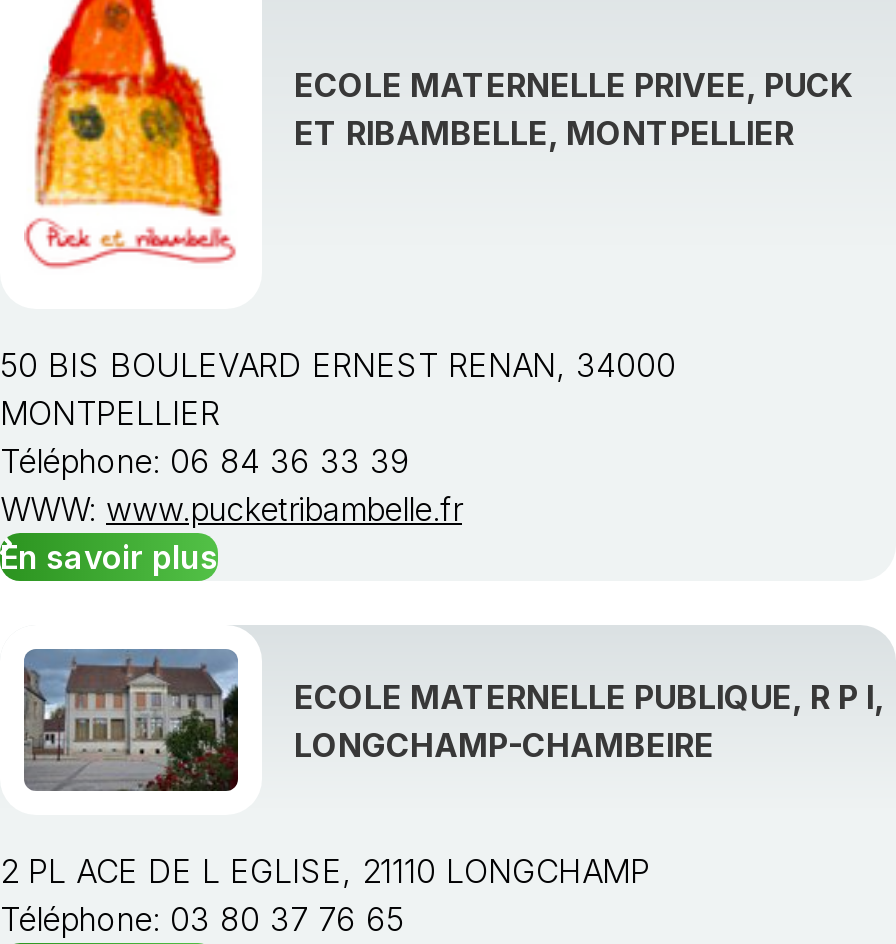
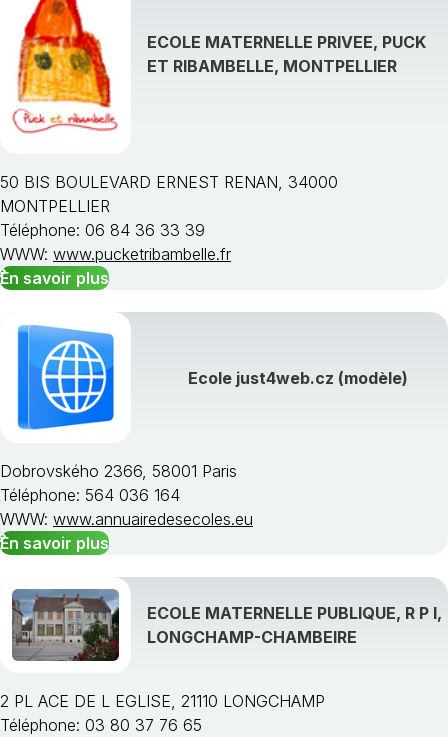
none -> [0,325,253,553] [image] | Dobrovského 2366, 58001 Paris | Téléphone: 564 036 164 | WWW: www.annuairedesecoles.eu | En savoir plus
none -> [187,368,407,388] Ecole just4web.cz (modèle)

